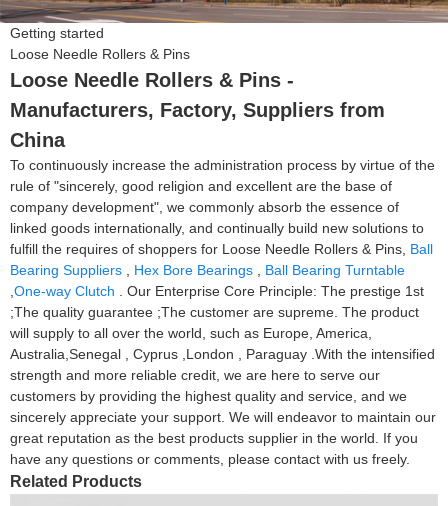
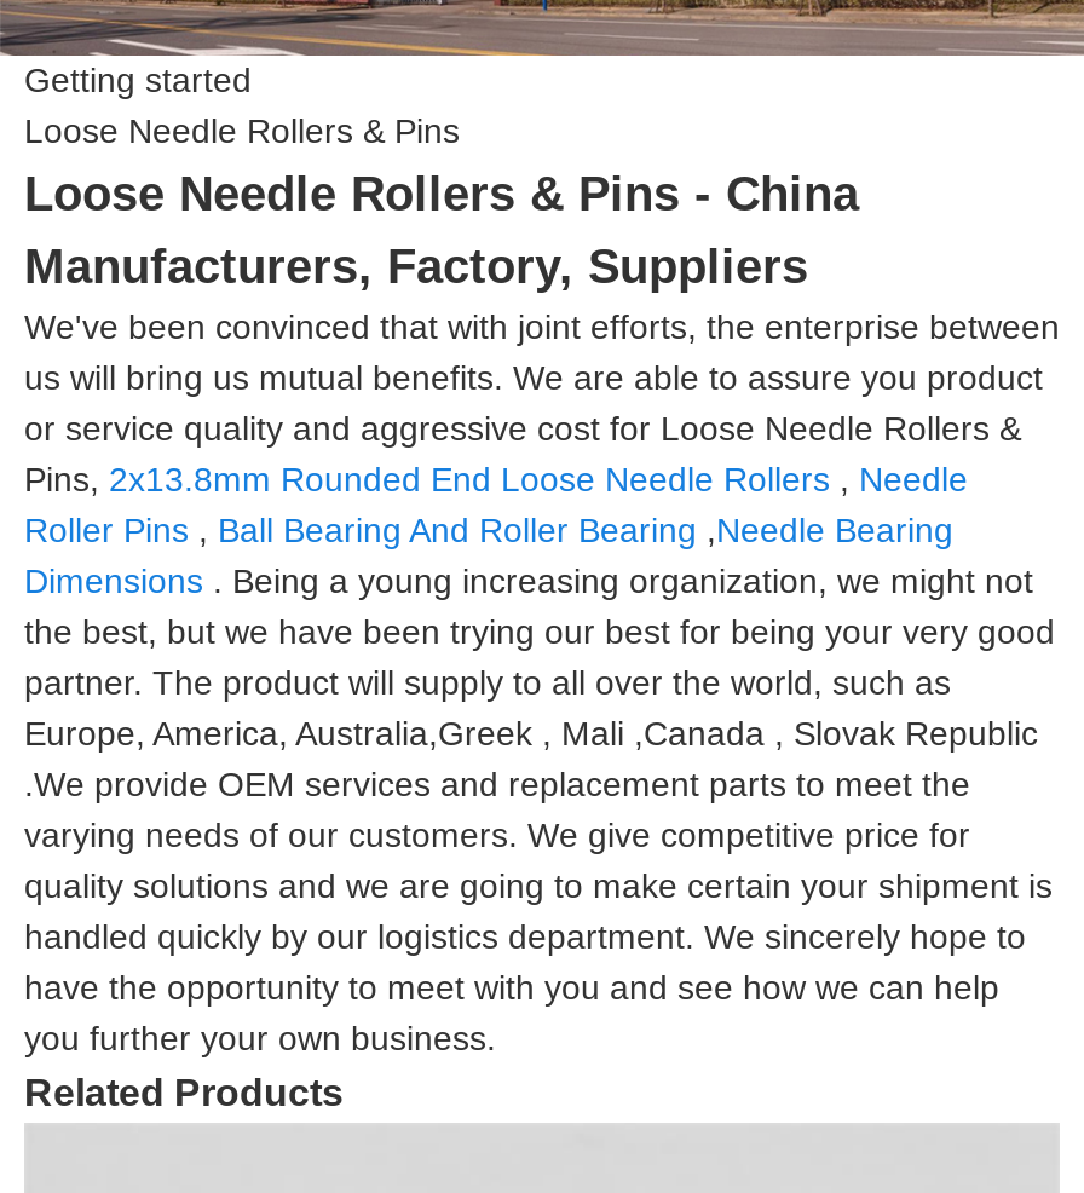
[10,69,436,467] Loose Needle Rollers & Pins - | Manufacturers, Factory, Suppliers from | China | To continuously increase the administration process by virtue of the | rule of "sincerely, good religion and excellent are the base of | company development", we commonly absorb the essence of | linked goods internationally, and continually build new solutions to | fulfill the requires of shoppers for Loose Needle Rollers & Pins, Ball | Bearing Suppliers, Hex Bore Bearings, Ball Bearing Turntable | ,One-way Clutch. Our Enterprise Core Principle: The prestige 1st | ;The quality guarantee ;The customer are supreme. The product | will supply to all over the world, such as Europe, America, | Australia,Senegal , Cyprus ,London , Paraguay .With the intensified | strength and more reliable credit, we are here to serve our | customers by providing the highest quality and service, and we | sincerely appreciate your support. We will endeavor to maintain our | great reputation as the best products supplier in the world. If you | have any questions or comments, please contact with us freely. -> [24,167,1060,1057] Loose Needle Rollers & Pins - China | Manufacturers, Factory, Suppliers | We've been convinced that with joint efforts, the enterprise between | us will bring us mutual benefits. We are able to assure you product | or service quality and aggressive cost for Loose Needle Rollers & | Pins, 2x13.8mm Rounded End Loose Needle Rollers, Needle | Roller Pins, Ball Bearing And Roller Bearing, Needle Bearing | Dimensions. Being a young increasing organization, we might not | the best, but we have been trying our best for being your very good | partner. The product will supply to all over the world, such as | Europe, America, Australia,Greek , Mali ,Canada , Slovak Republic | .We provide OEM services and replacement parts to meet the | varying needs of our customers. We give competitive price for | quality solutions and we are going to make certain your shipment is | handled quickly by our logistics department. We sincerely hope to | have the opportunity to meet with you and see how we can help | you further your own business.

